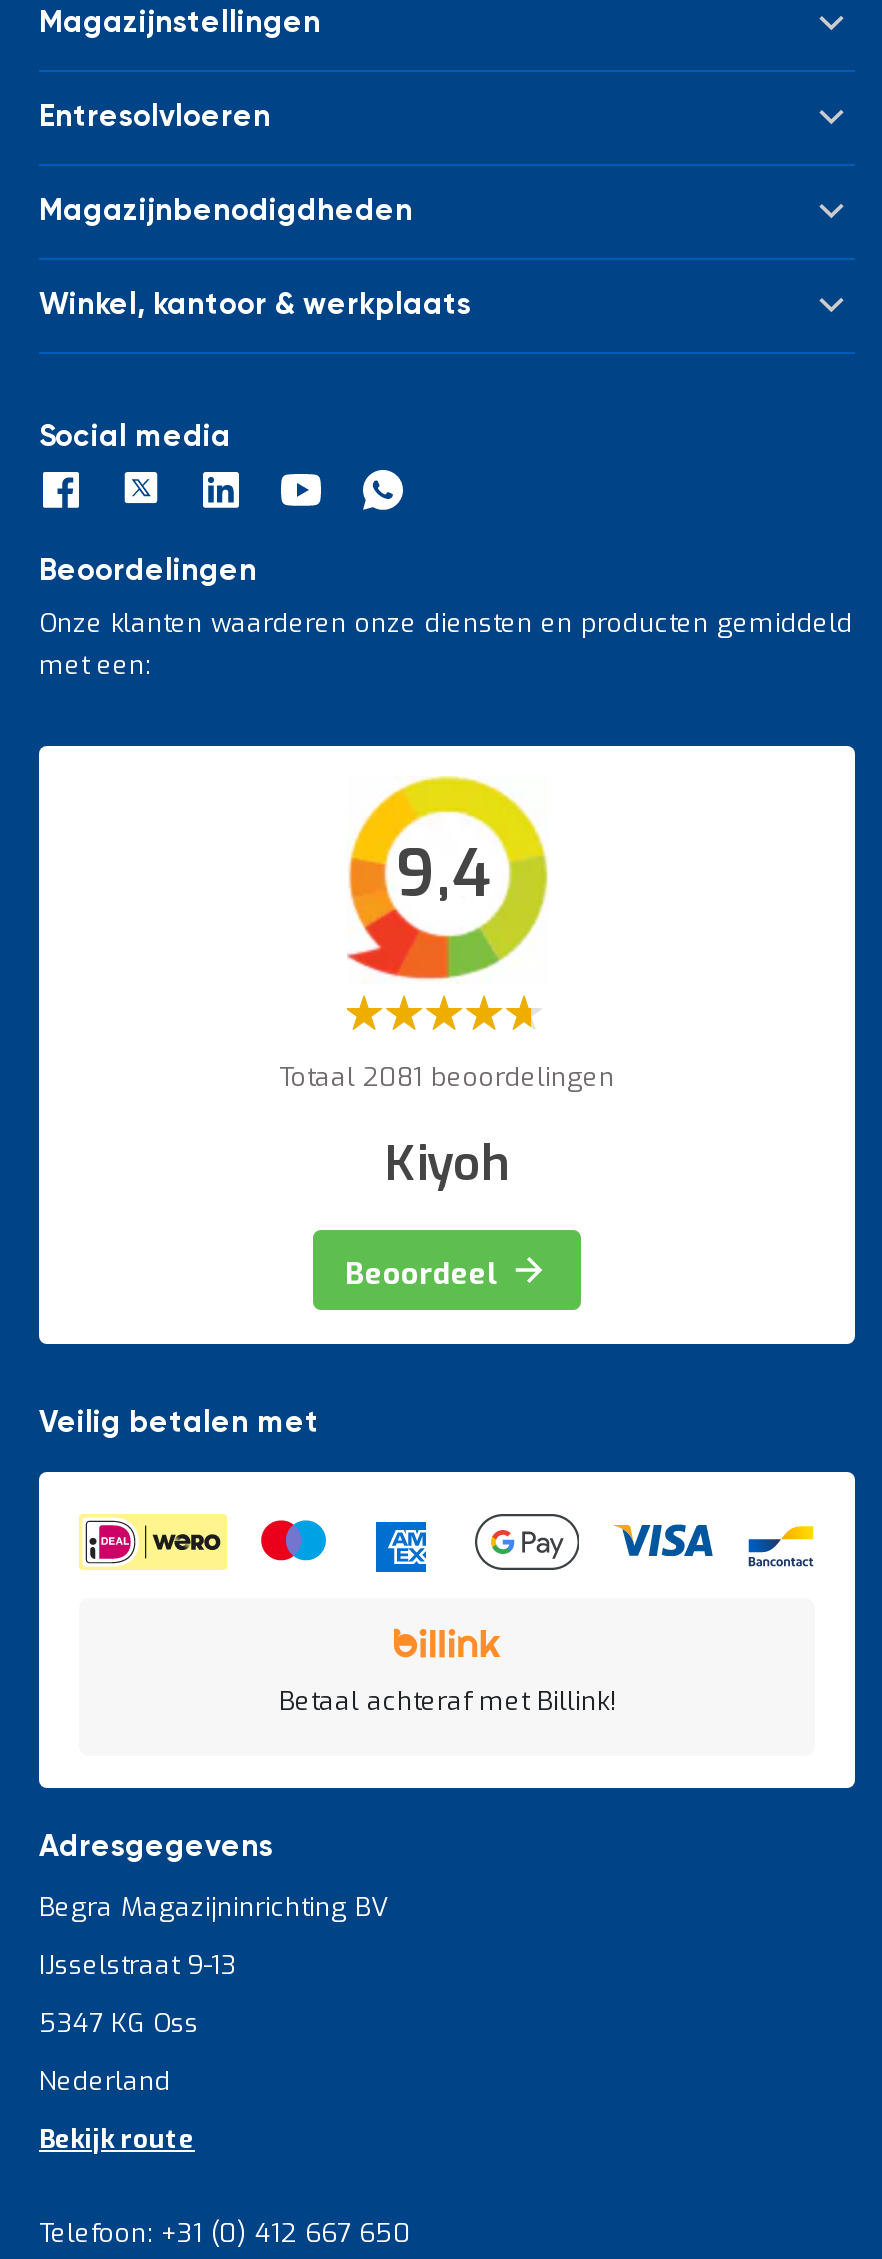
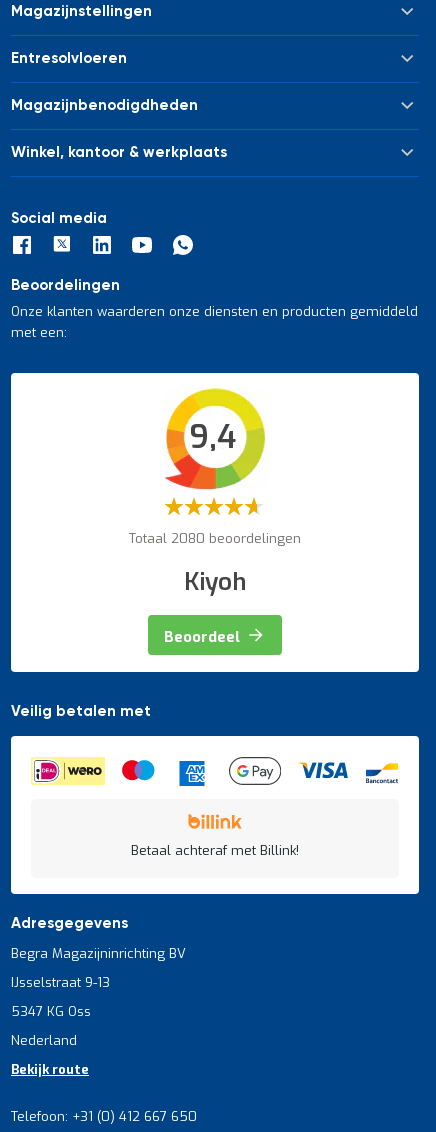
[279,1060,615,1094] Totaal 2081 beoordelingen -> [129,530,301,547] Totaal 2080 beoordelingen

